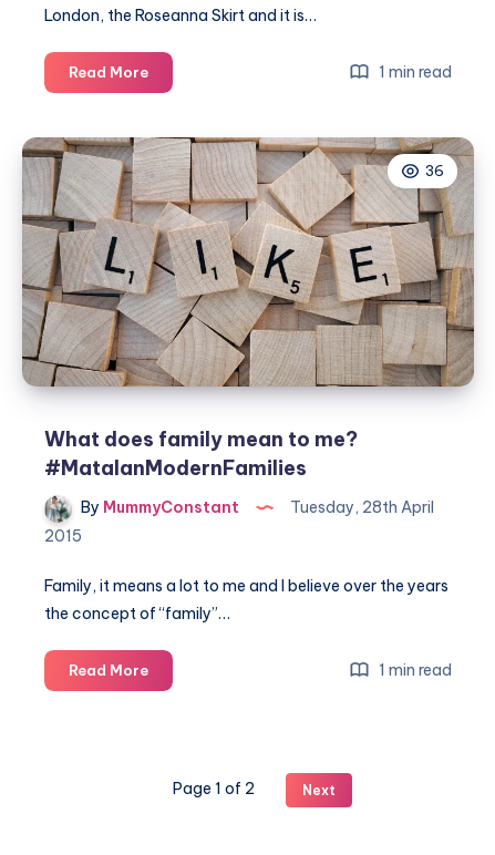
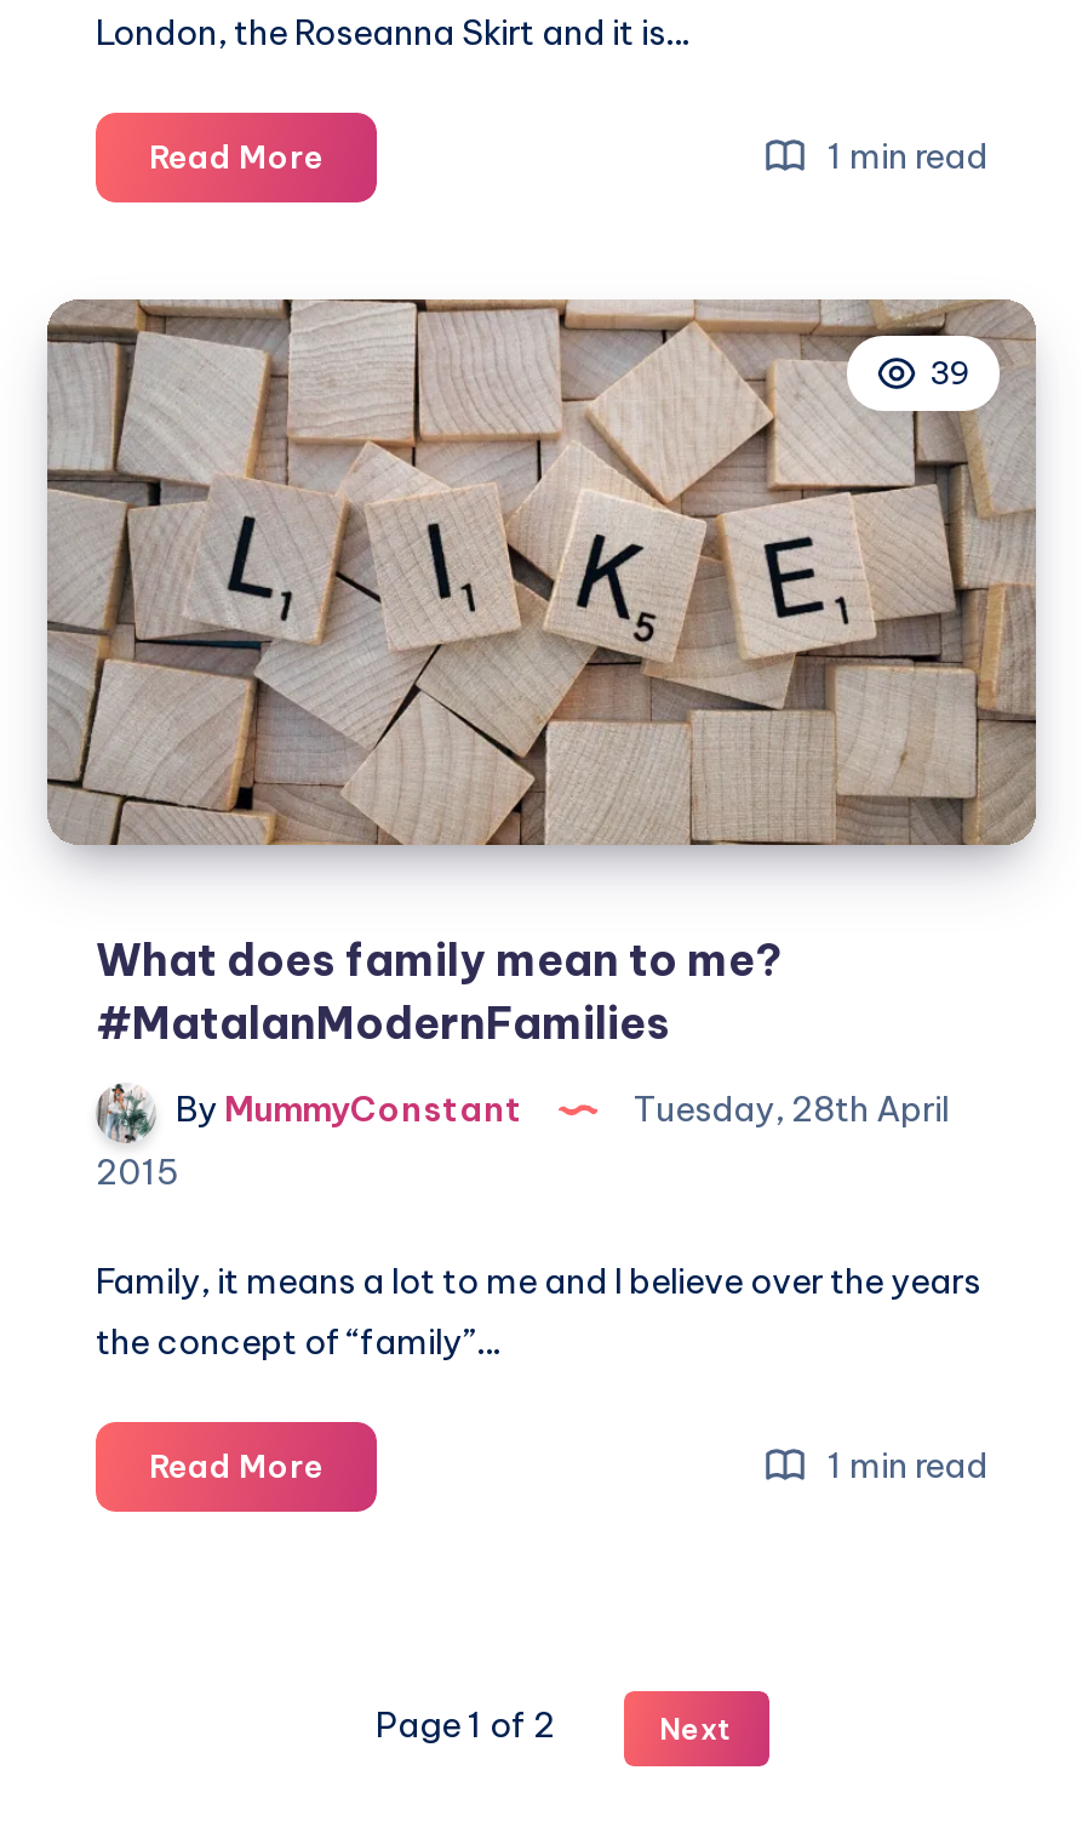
[422,162,444,179] 36 -> [922,353,971,392] 39

